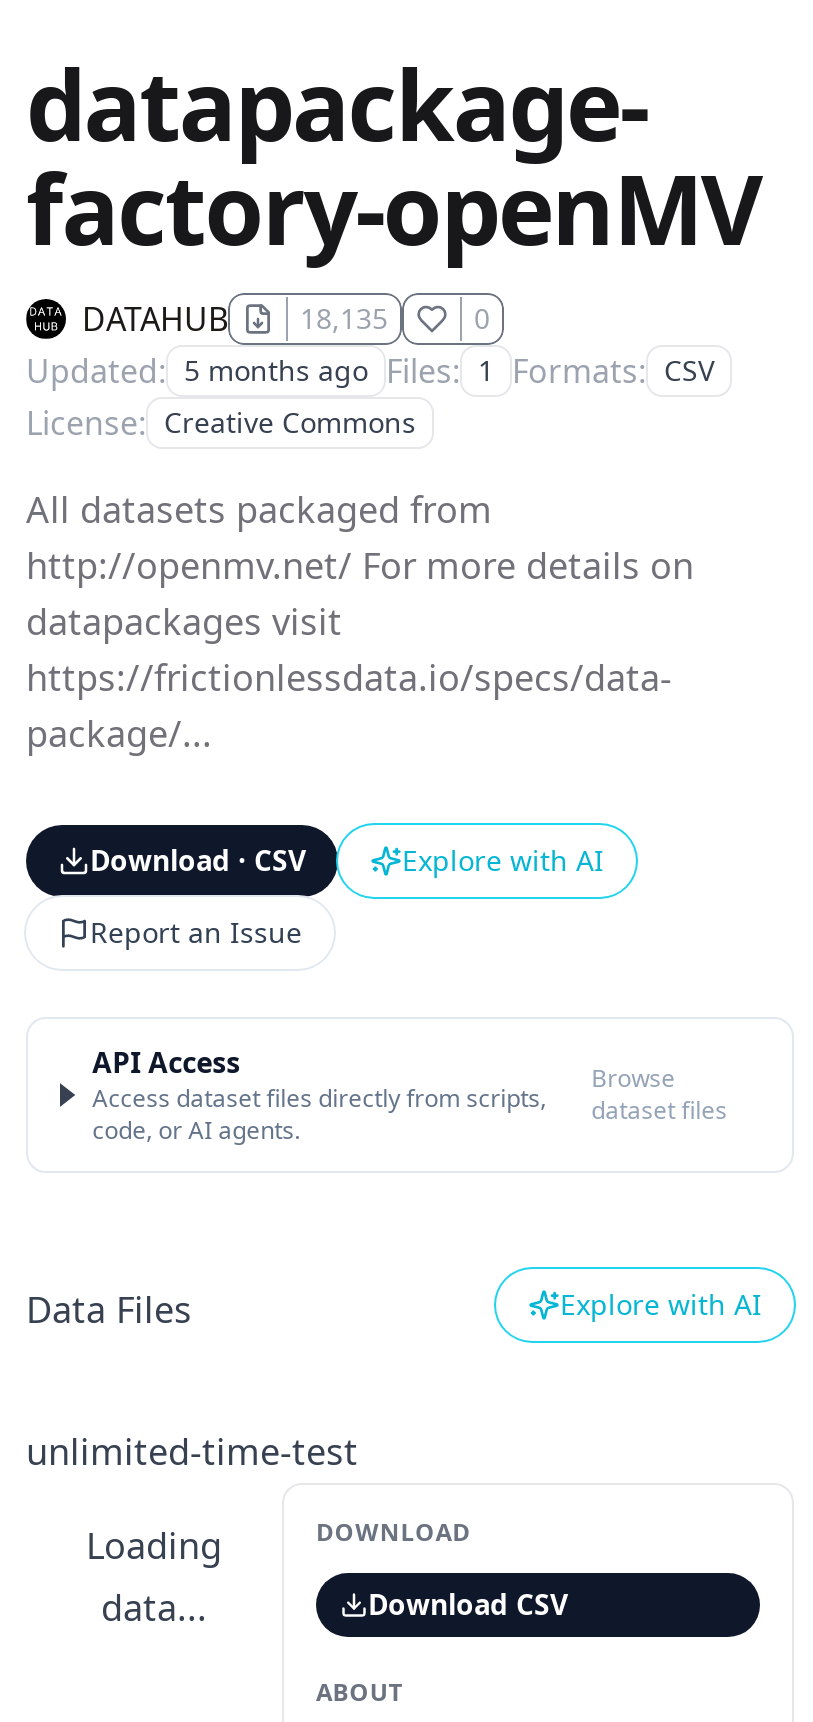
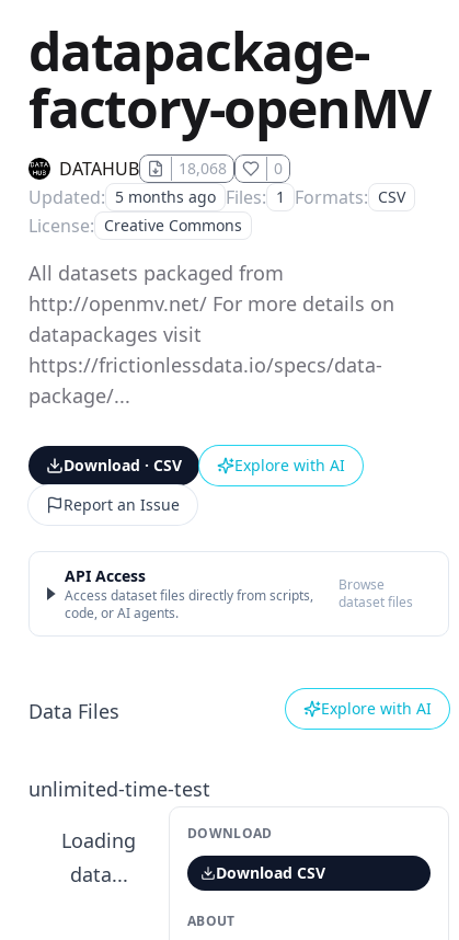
[82,297,388,341] DATAHUB 18,135 -> [59,157,227,181] DATAHUB 18,068

